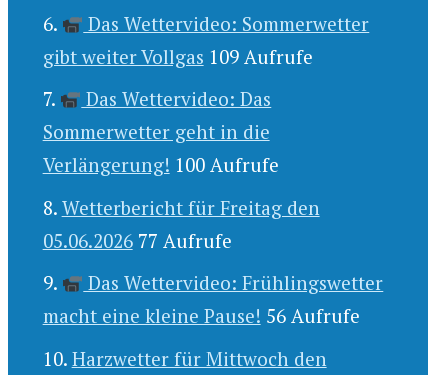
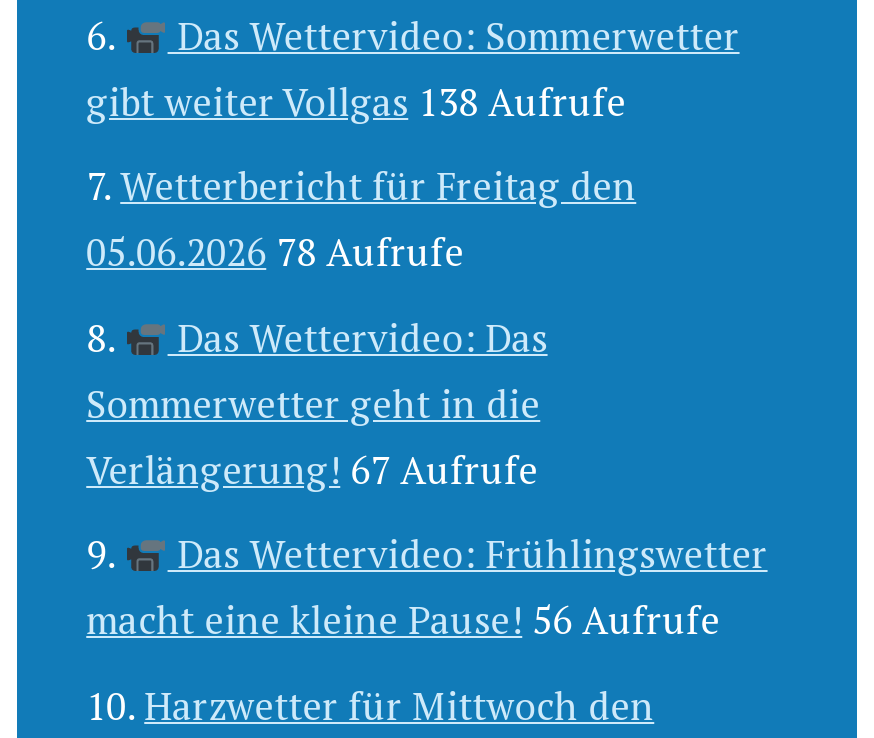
[43,44,313,69] gibt weiter Vollgas 109 Aufrufe -> [86,75,626,276] gibt weiter Vollgas 138 Aufrufe | 05.06.2026 78 Aufrufe
moved [43,86,271,144] -> [86,311,548,427]: Das Wettervideo: Das | Sommerwetter geht in die
[43,152,279,253] Verlängerung! 100 Aufrufe | 05.06.2026 77 Aufrufe -> [86,443,538,493] Verlängerung! 67 Aufrufe
moved [62,195,320,220] -> [120,160,636,210]: Wetterbericht für Freitag den

